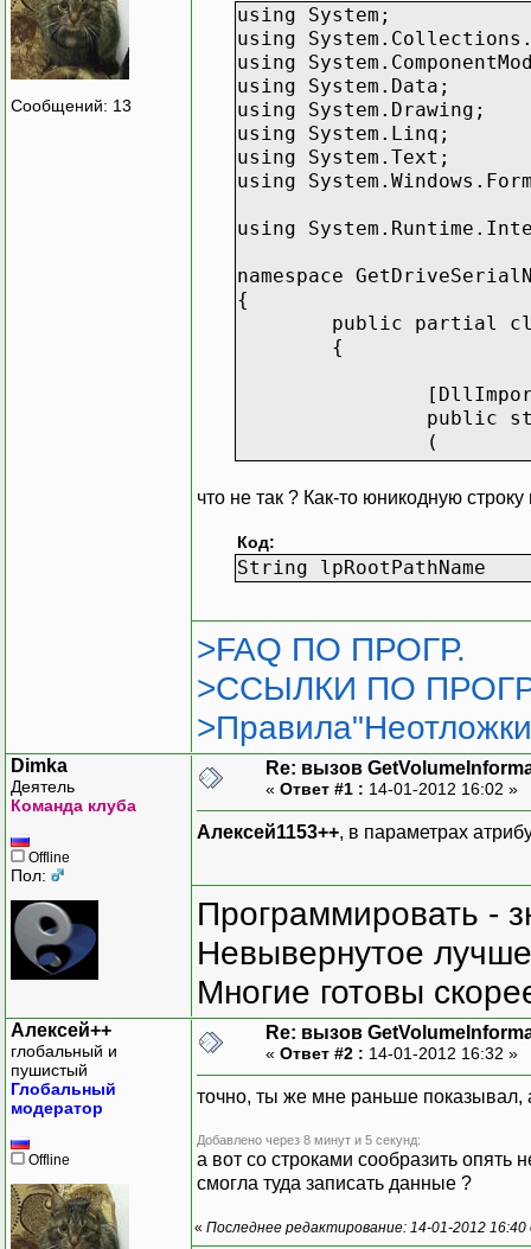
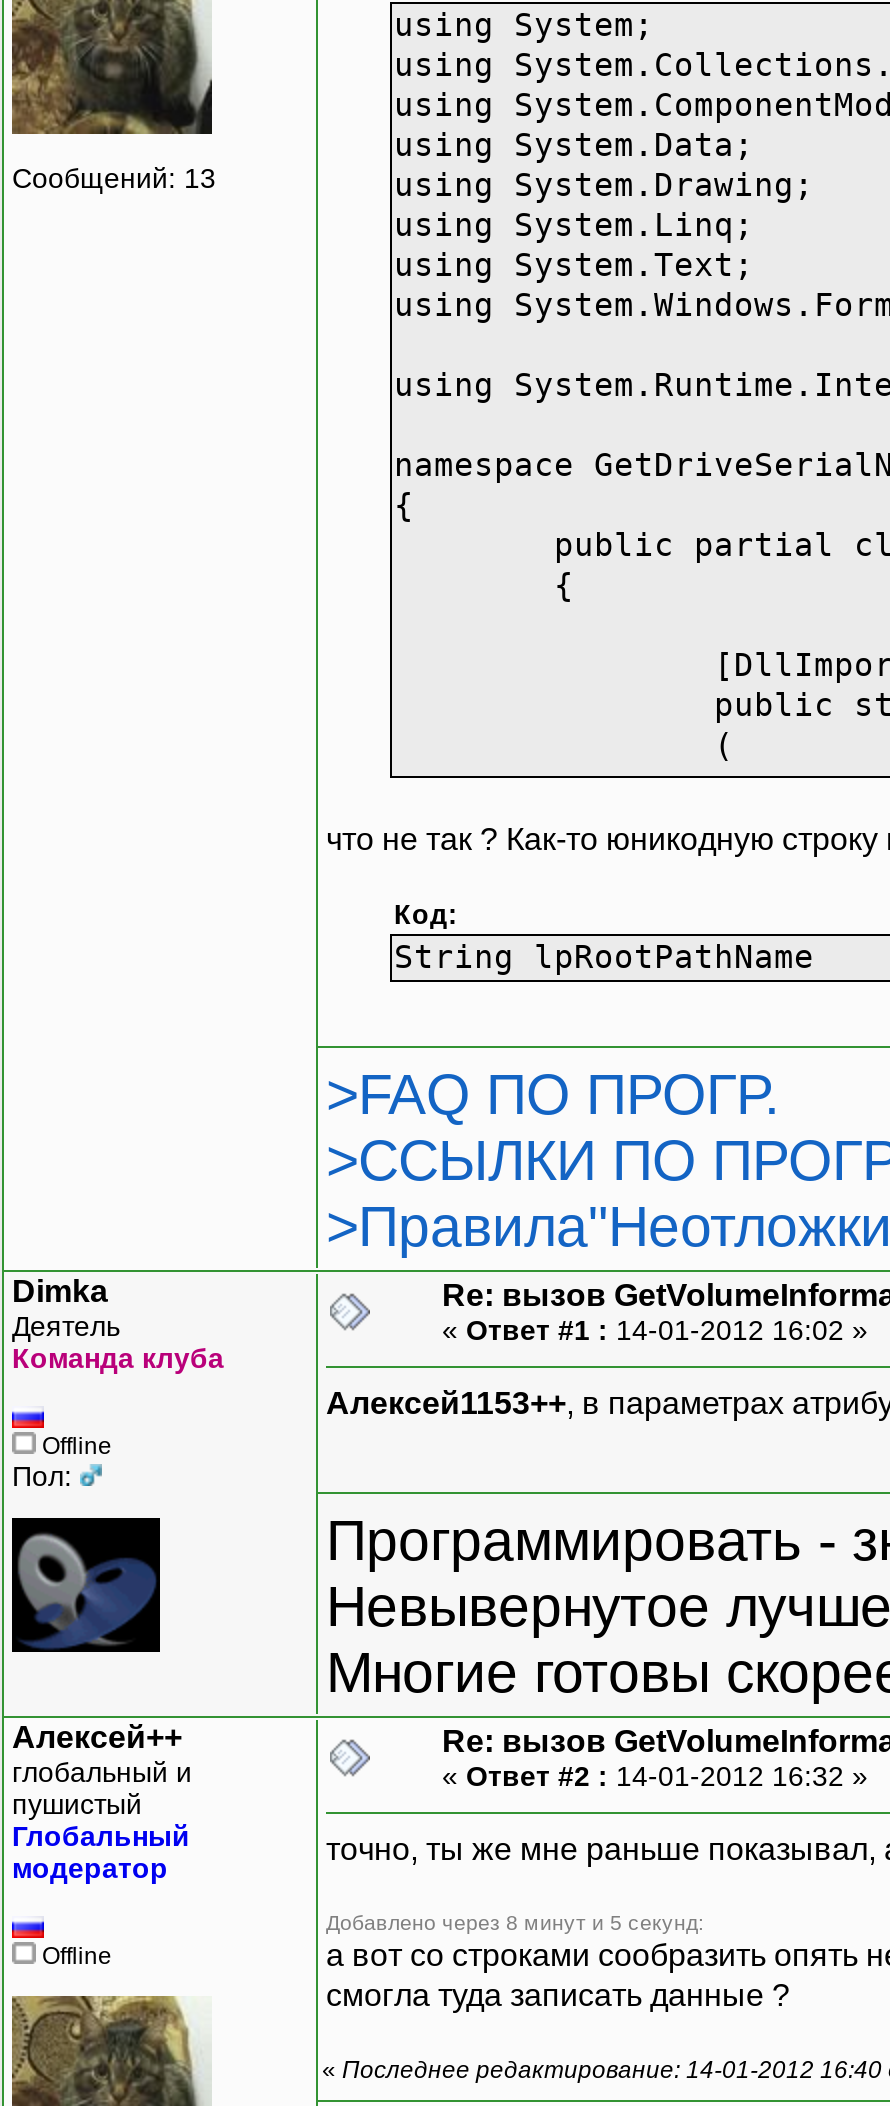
[19,900,73,979] [image] -> [22,1518,126,1650] [image]

